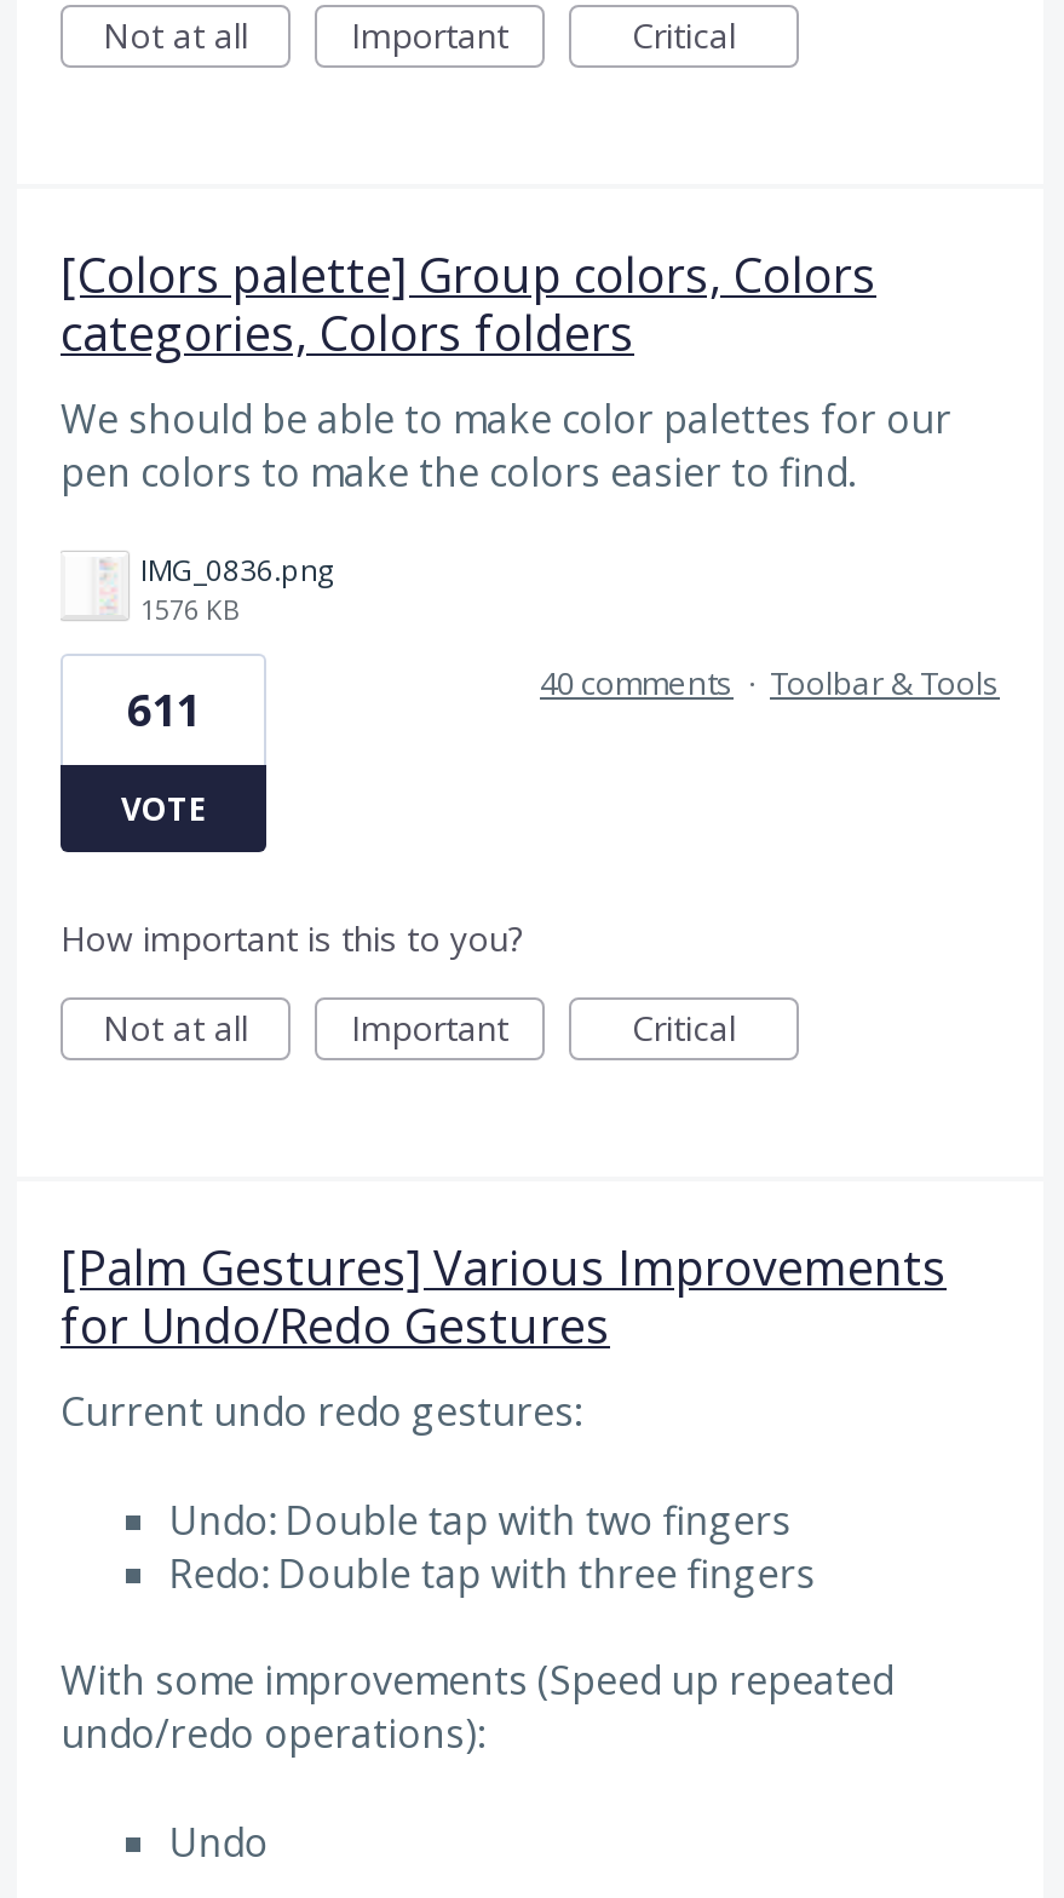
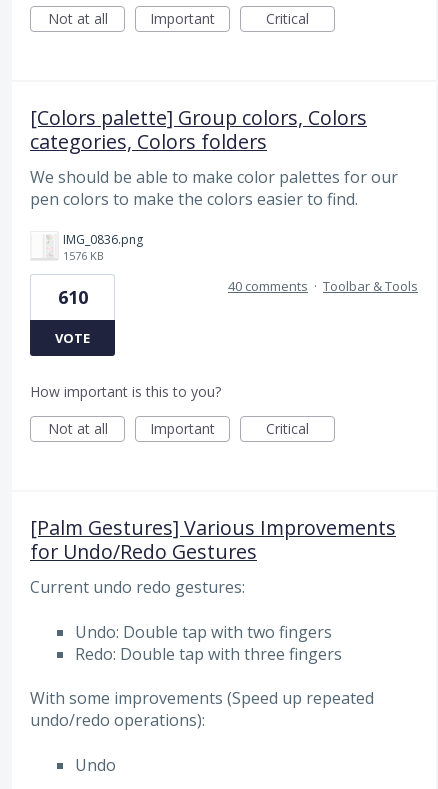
[127,681,200,740] 611 -> [57,285,87,309] 610

